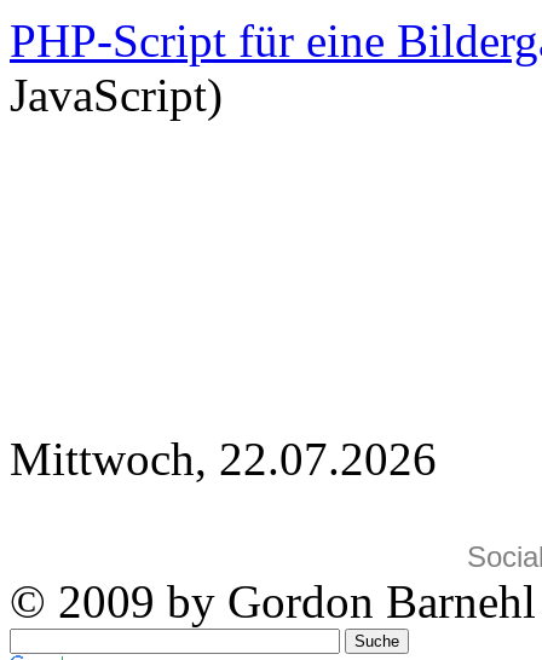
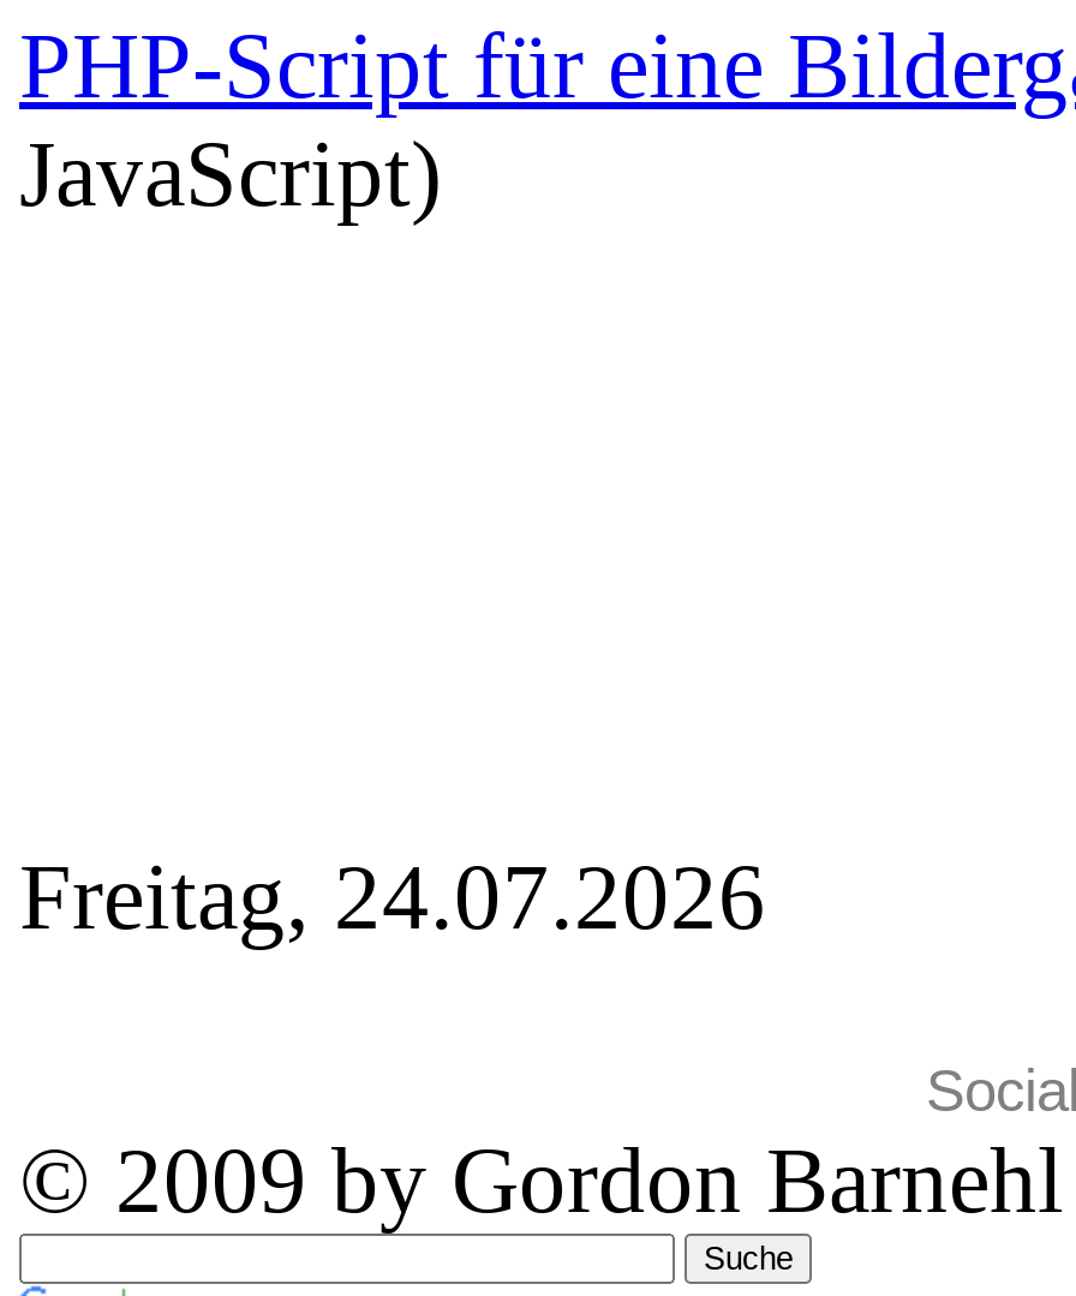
[10,433,437,484] Mittwoch, 22.07.2026 -> [19,844,766,947] Freitag, 24.07.2026

